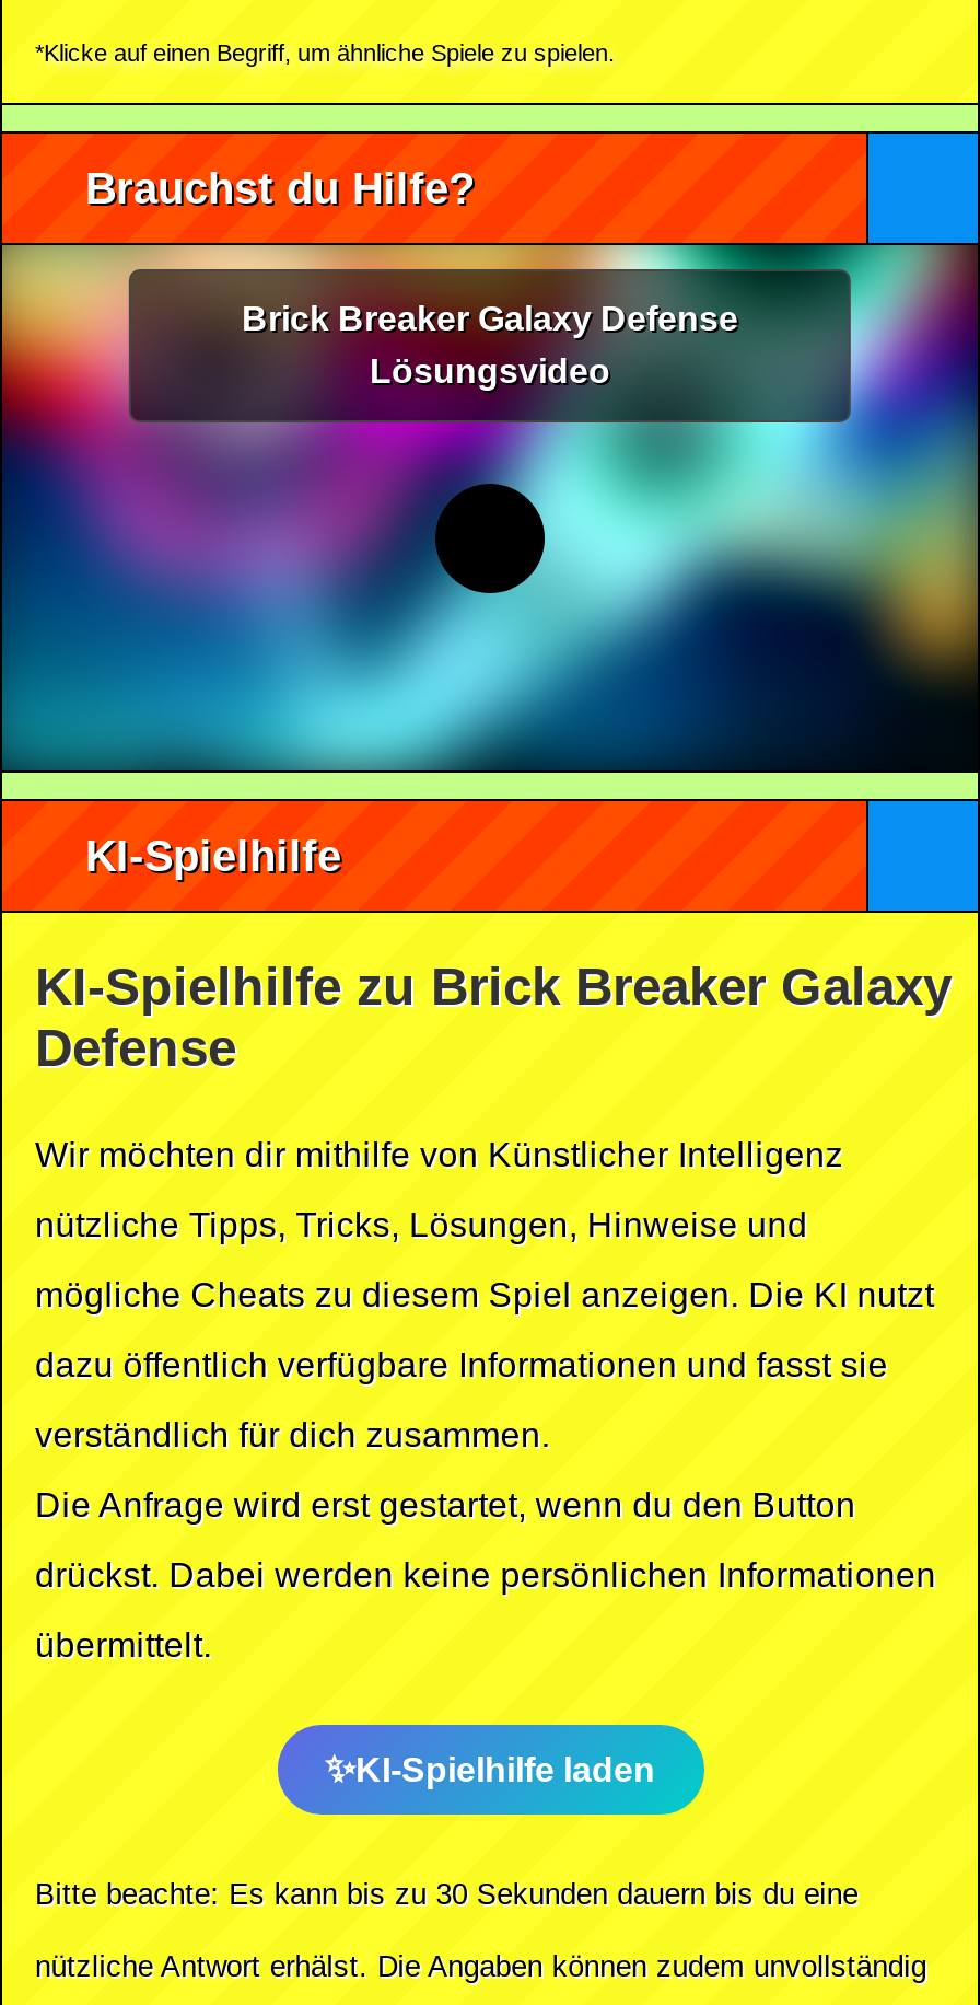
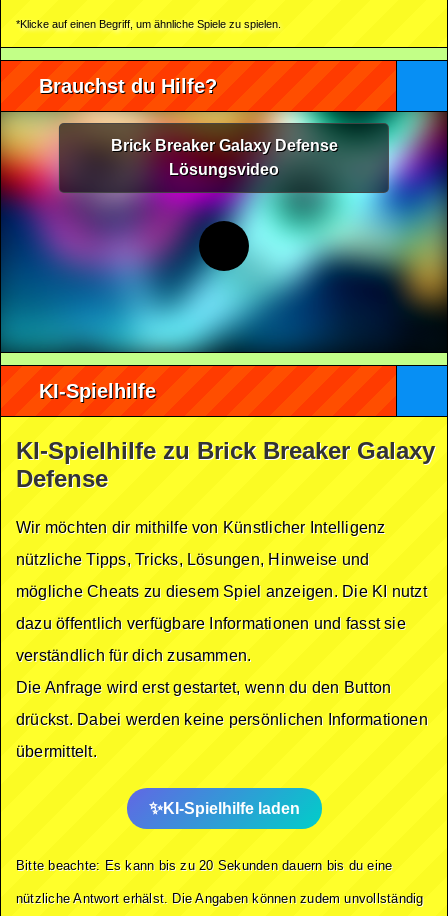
[35,1878,858,1911] Bitte beachte: Es kann bis zu 30 Sekunden dauern bis du eine -> [16,858,392,873] Bitte beachte: Es kann bis zu 20 Sekunden dauern bis du eine

